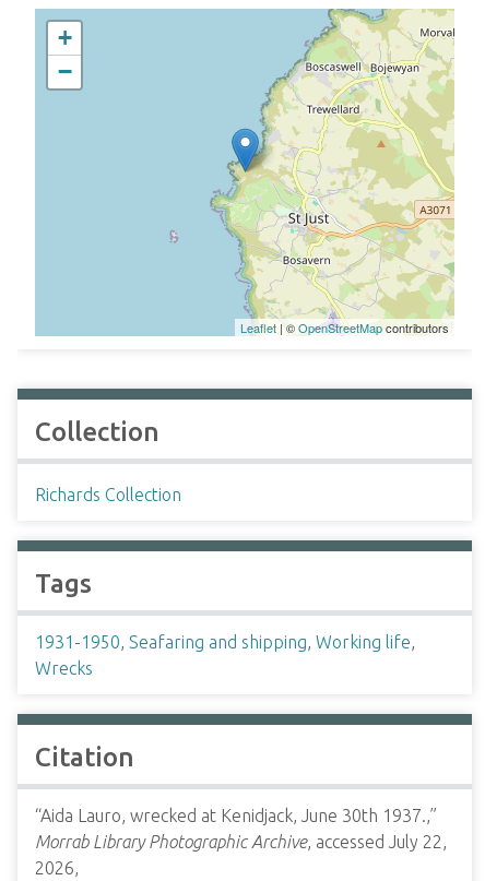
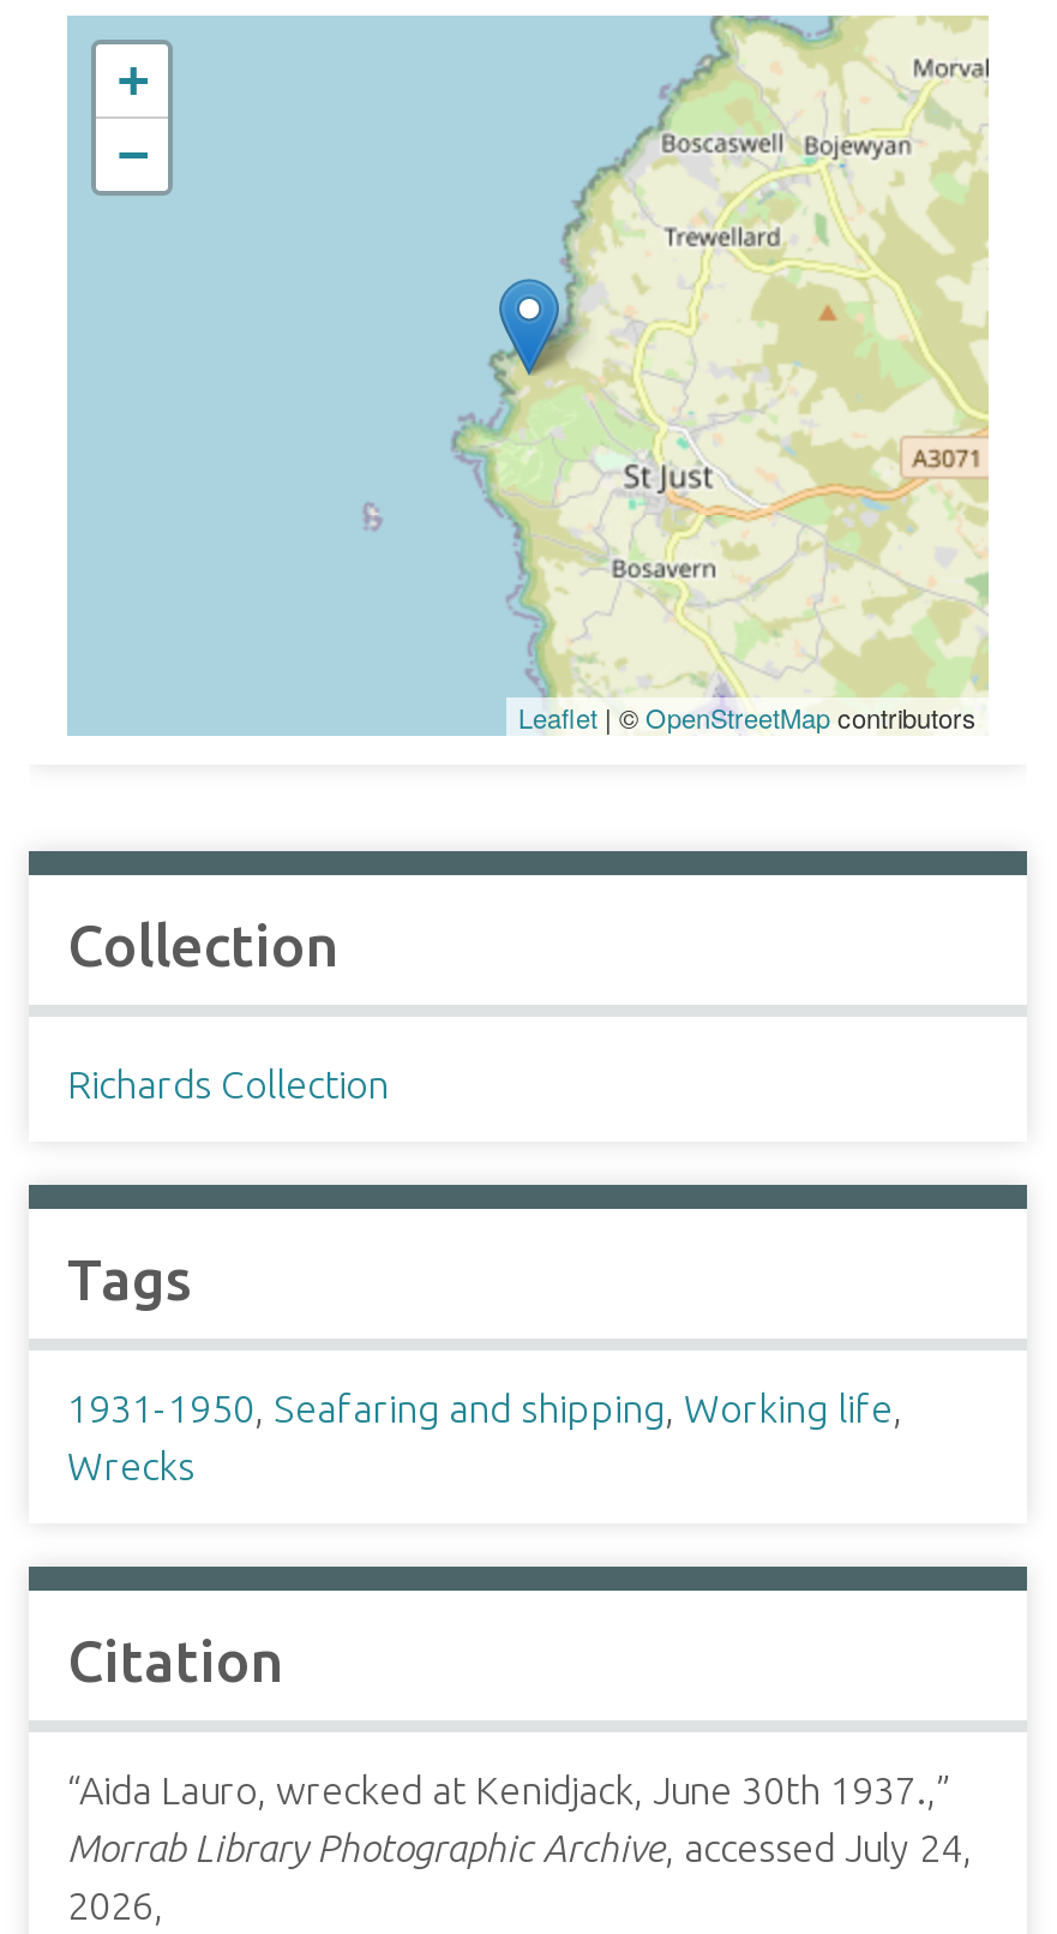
[35,832,447,852] Morrab Library Photographic Archive, accessed July 22, -> [67,1826,972,1869] Morrab Library Photographic Archive, accessed July 24,

